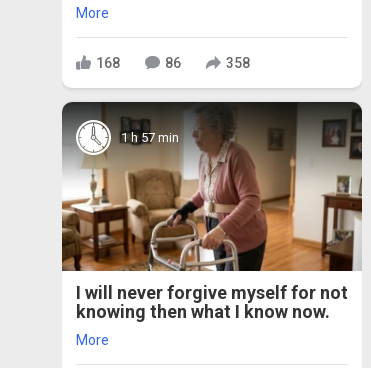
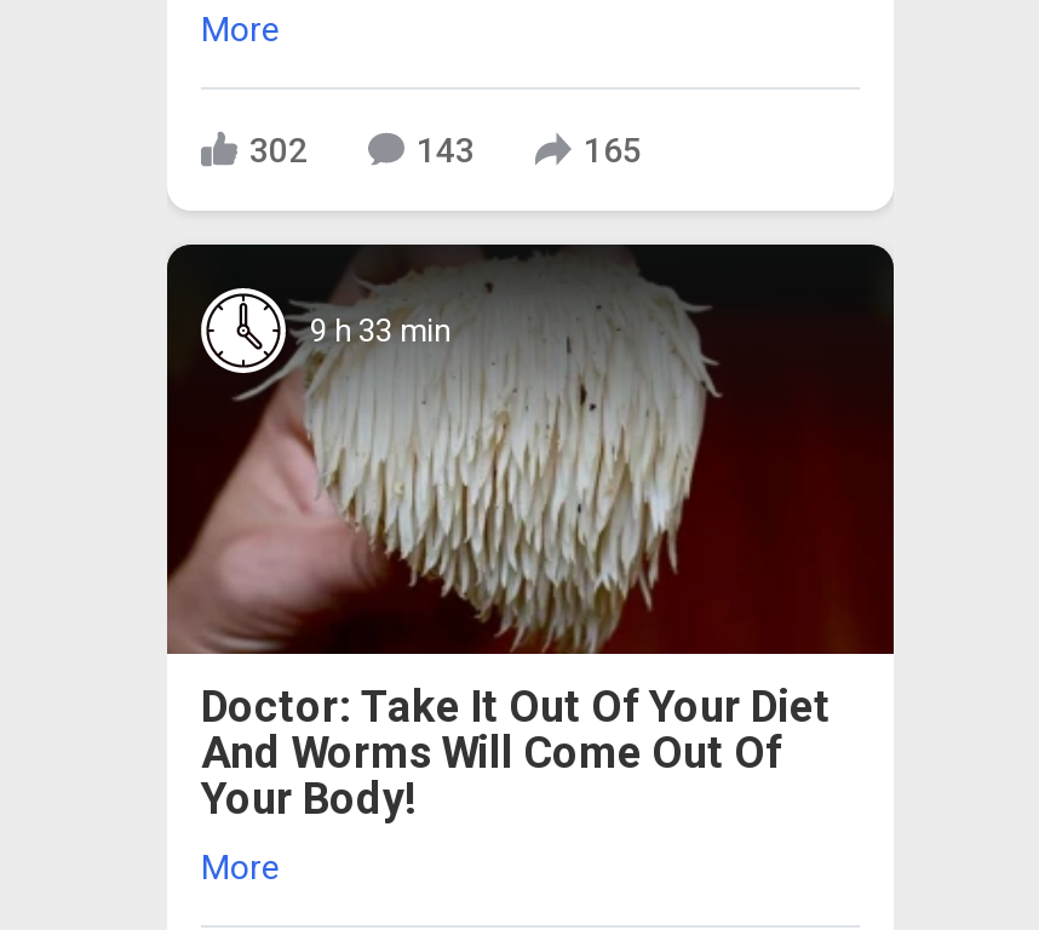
[96,55,250,71] 168 | 86 | 358 -> [249,131,642,170] 302 | 143 | 165
[61,105,363,271] [image] | 1 h 57 min -> [165,249,896,656] [image] | 9 h 33 min
[76,282,348,322] I will never forgive myself for not | knowing then what I know now. -> [201,681,831,824] Doctor: Take It Out Of Your Diet | And Worms Will Come Out Of | Your Body!

